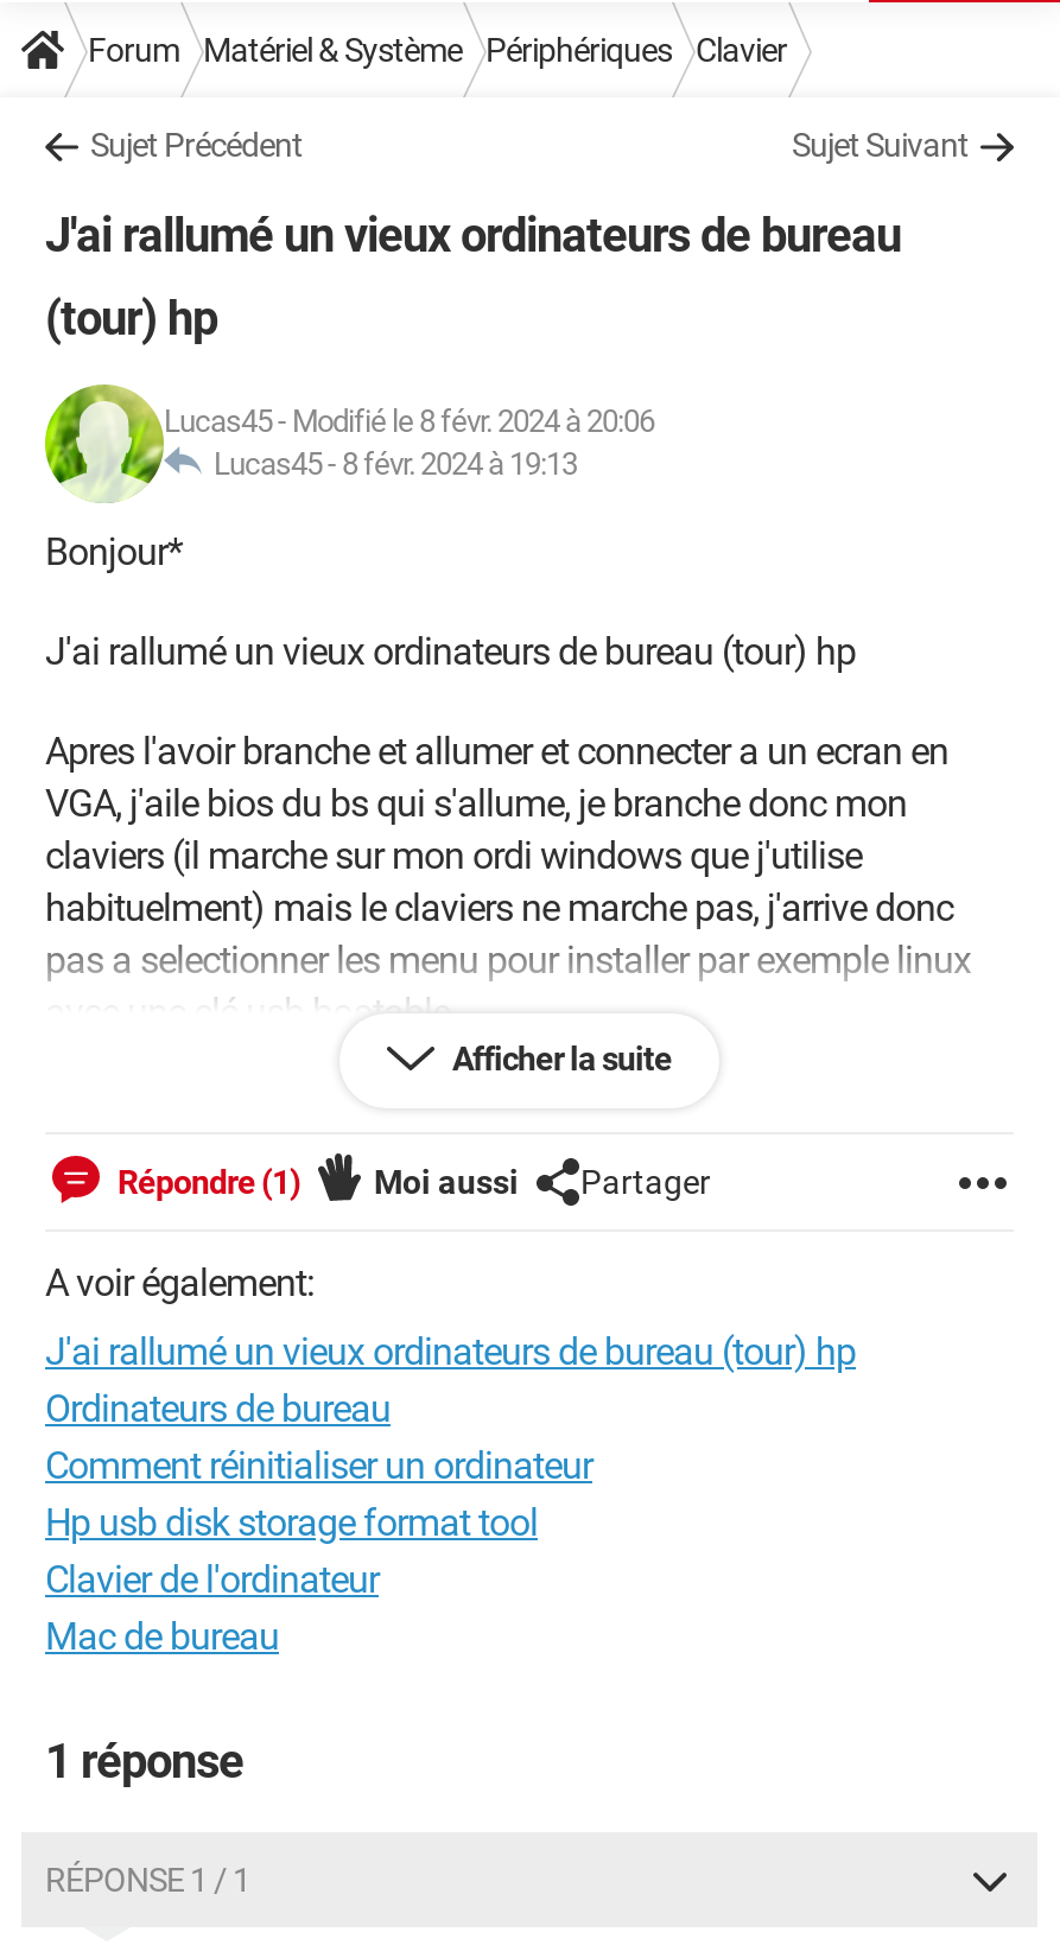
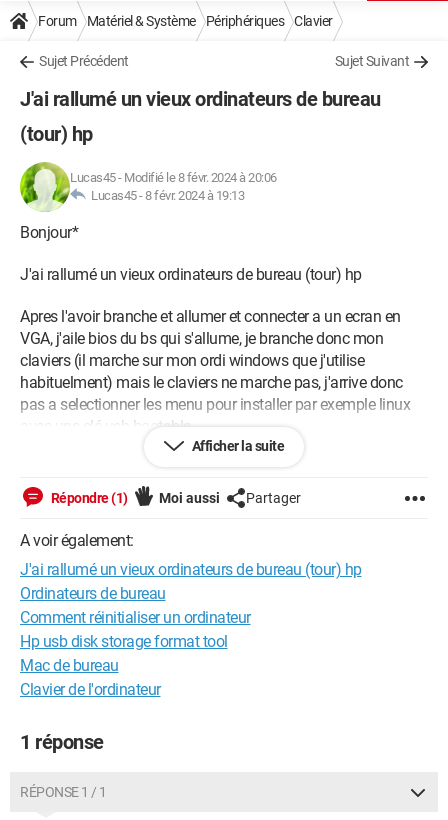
moved [45,1557,379,1602] -> [20,680,160,699]: Clavier de l'ordinateur
moved [45,1614,279,1659] -> [20,656,118,675]: Mac de bureau

